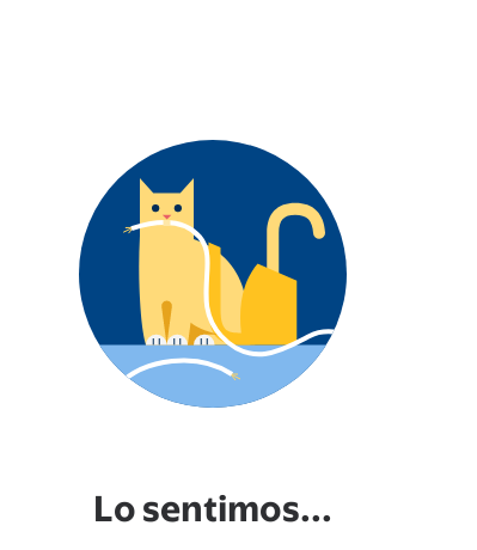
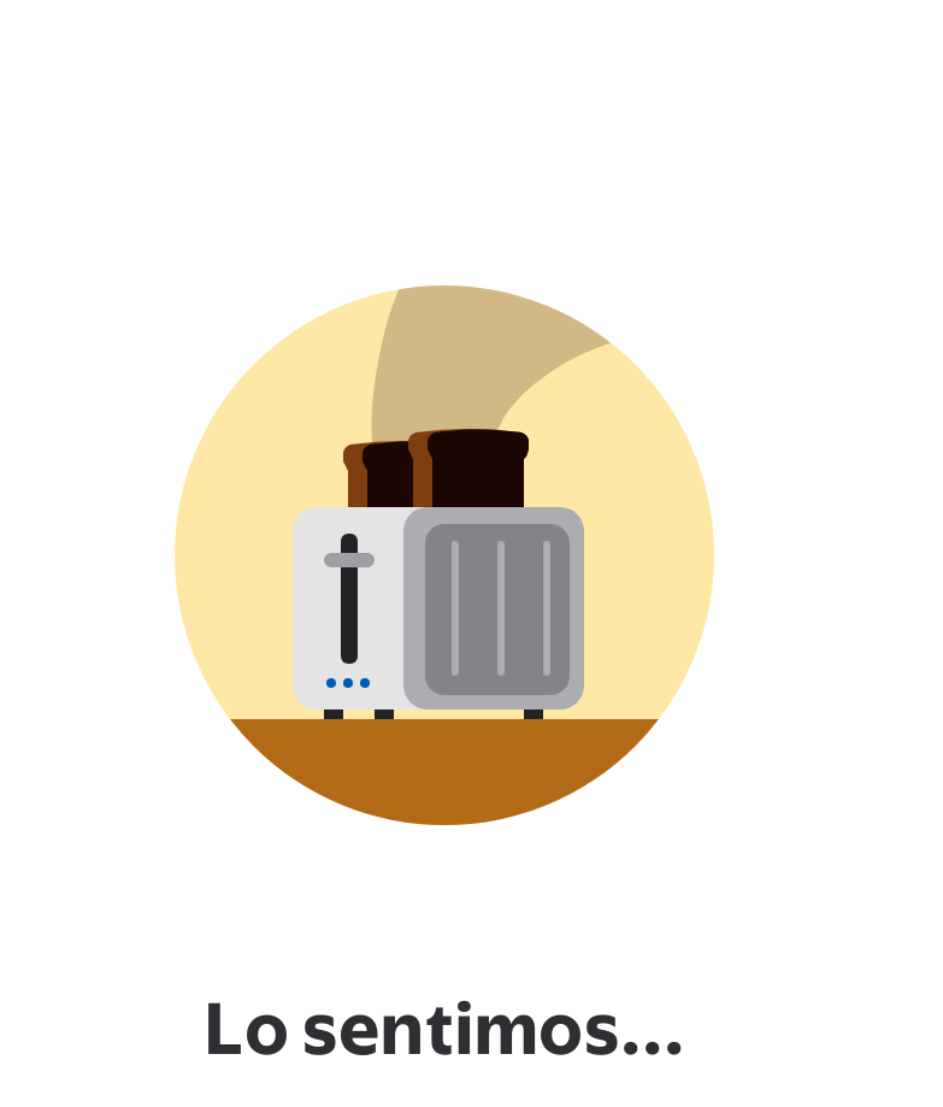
[78,139,348,409] [image] -> [175,283,714,828] [image]

